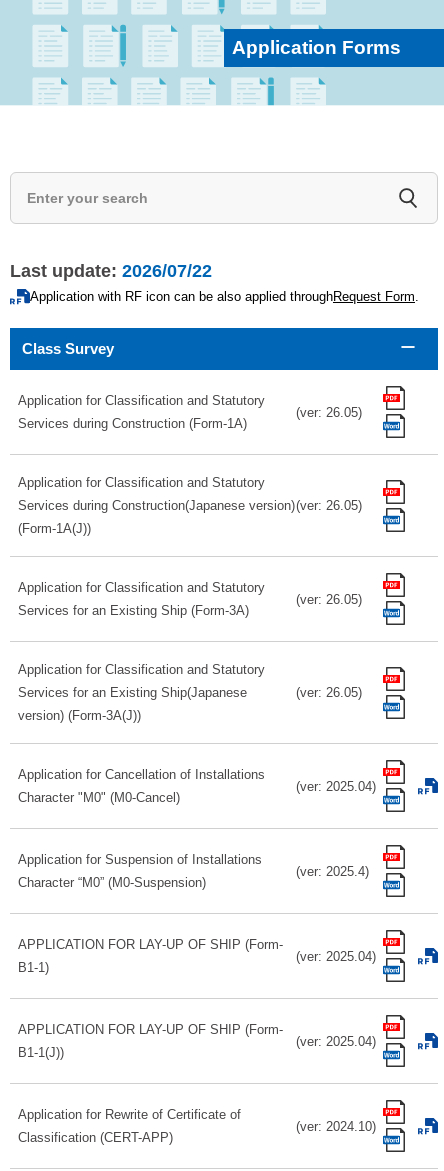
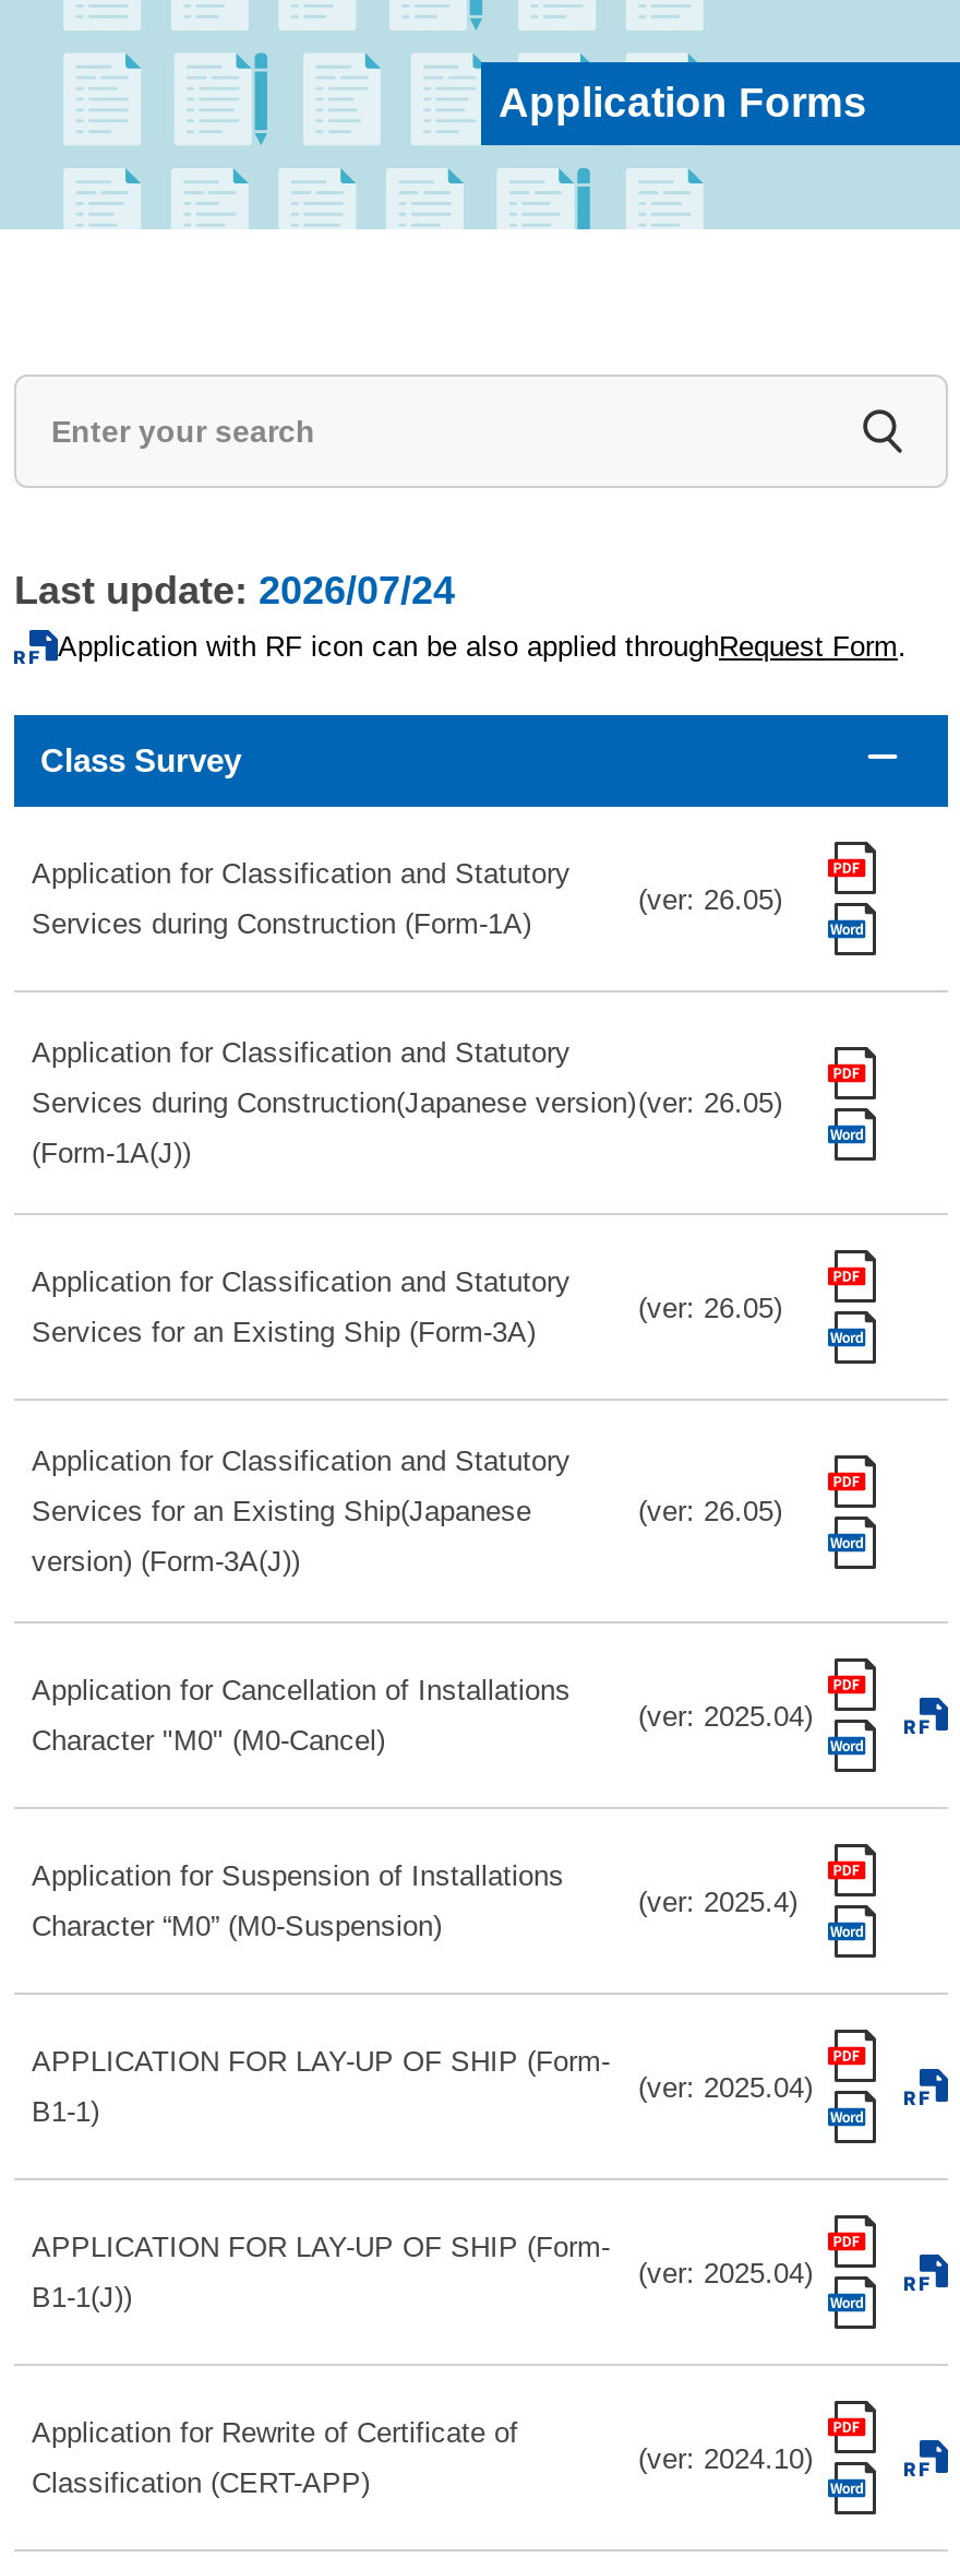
[10,261,212,281] Last update: 2026/07/22 -> [14,570,455,613] Last update: 2026/07/24

